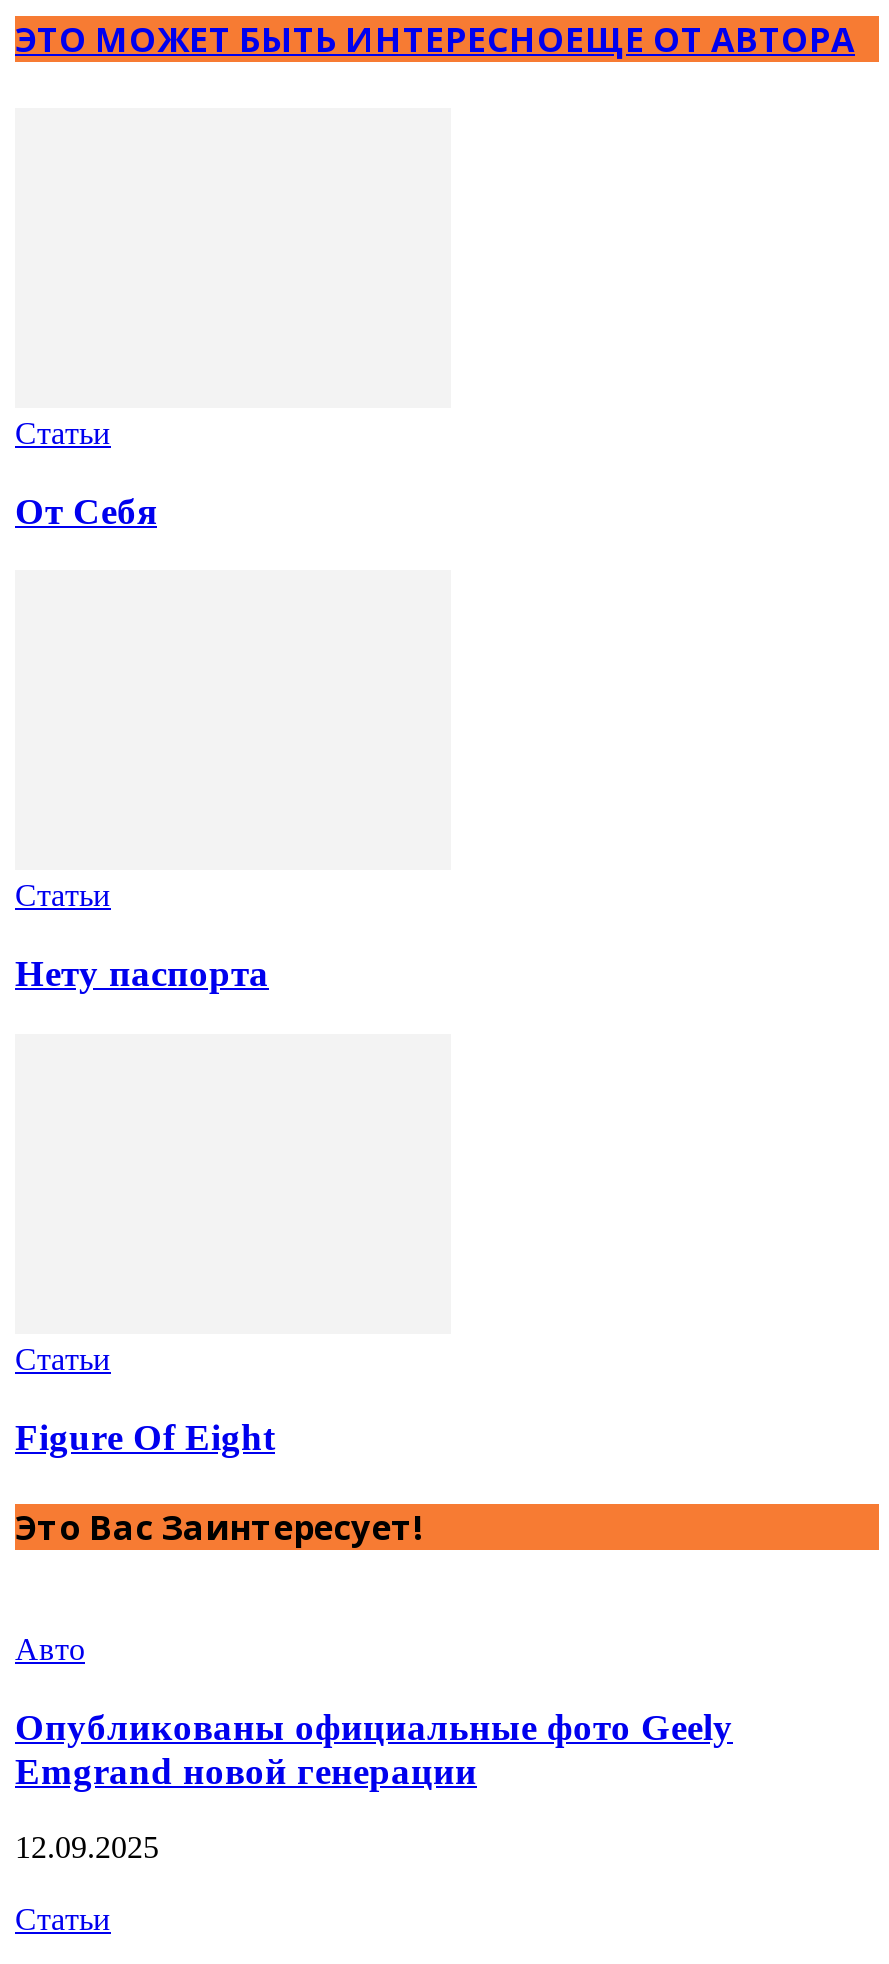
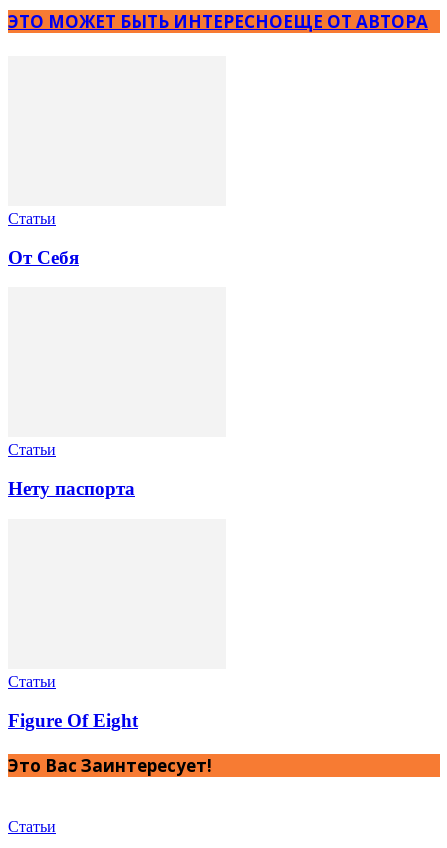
[15,1632,733,1865] Авто | Опубликованы официальные фото Geely | Emgrand новой генерации | 12.09.2025 -> none

